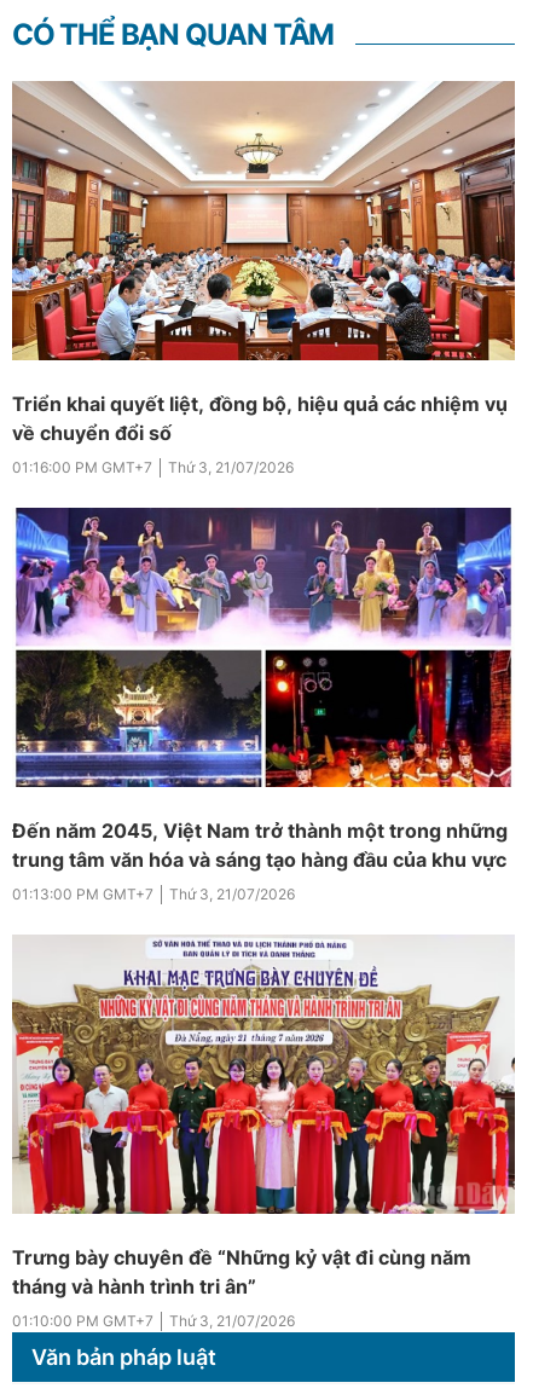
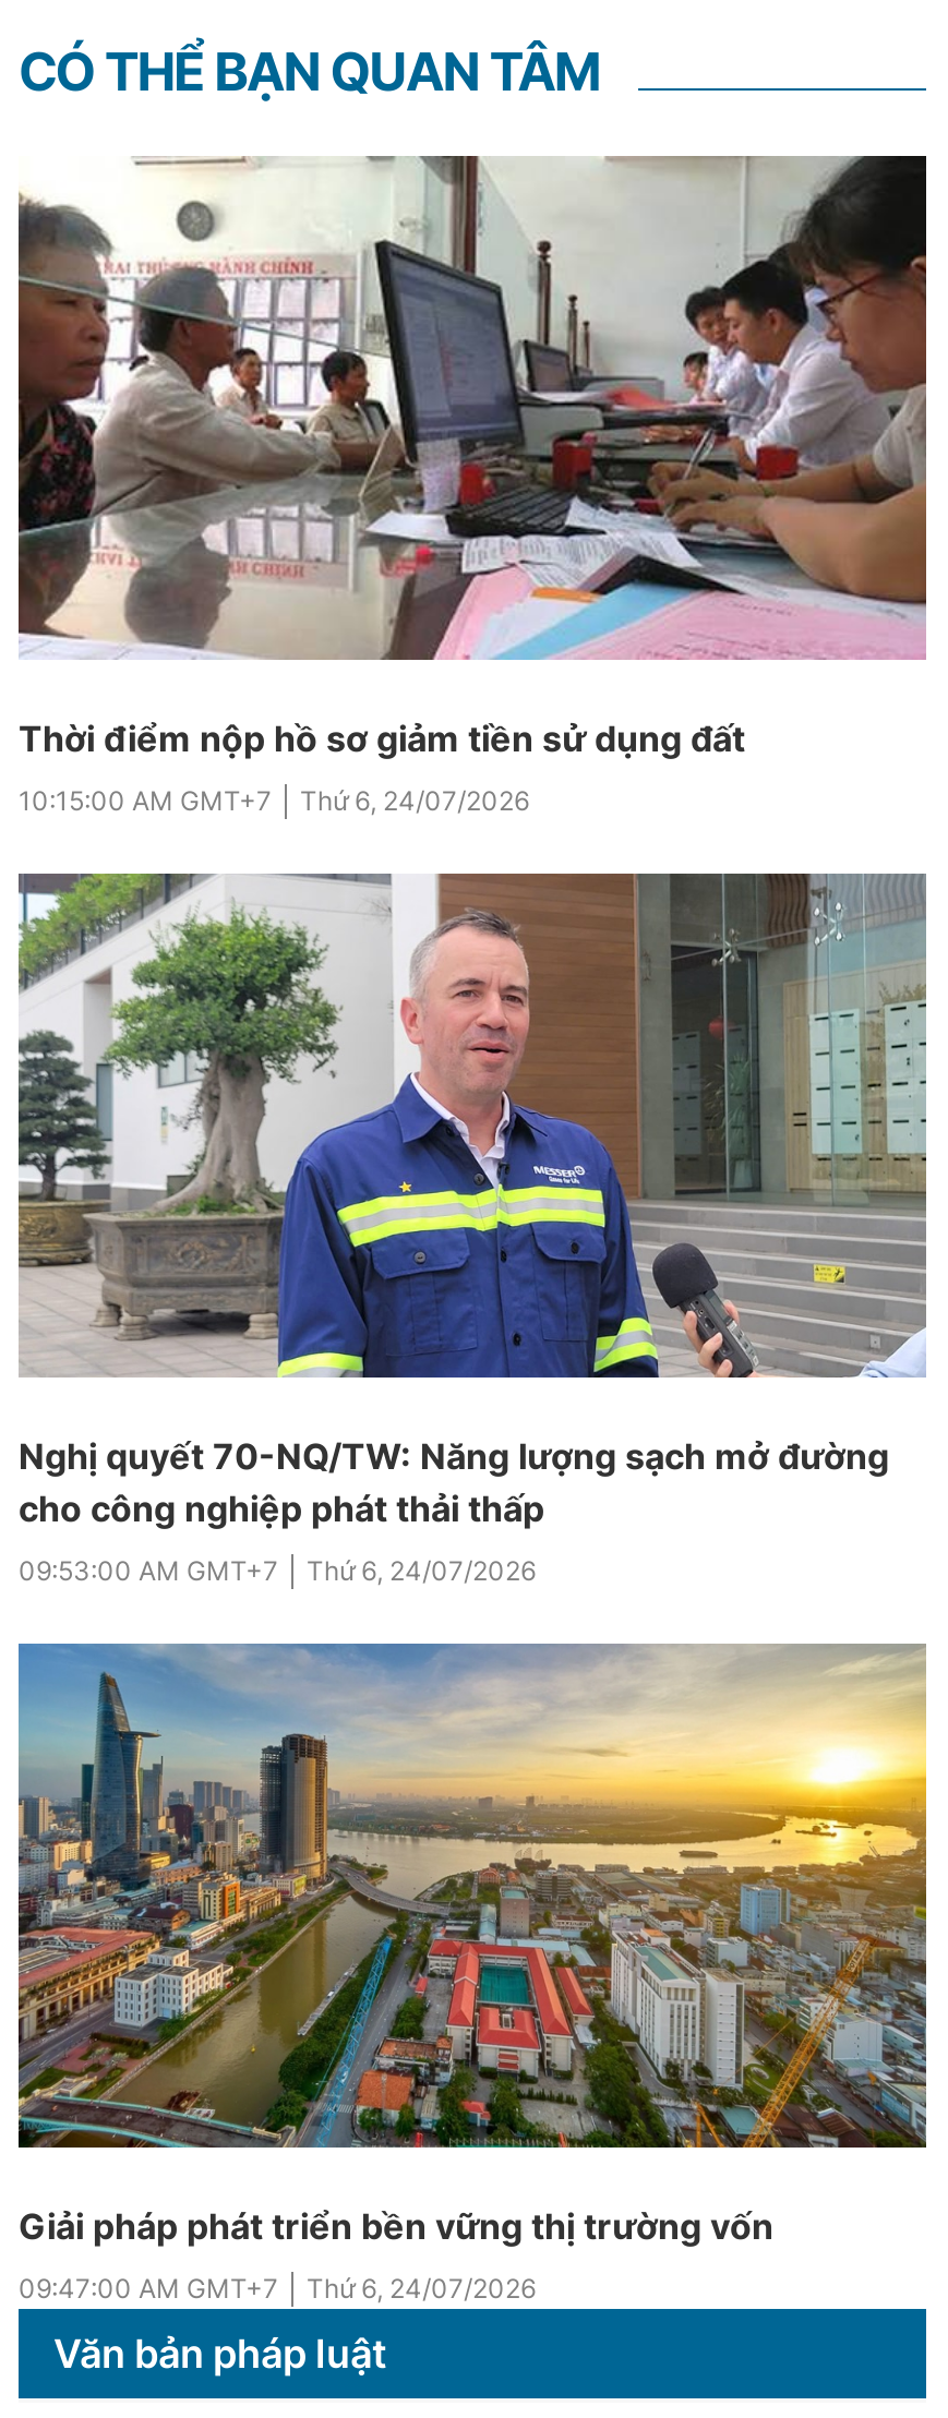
[11,80,516,361] [image] -> [19,154,926,597] [image]
[12,392,508,445] Triển khai quyết liệt, đồng bộ, hiệu quả các nhiệm vụ | về chuyển đổi số -> [19,717,745,760] Thời điểm nộp hồ sơ giảm tiền sử dụng đất
[12,458,294,476] 01:16:00 PM GMT+7 | Thứ 3, 21/07/2026 -> [19,784,529,817] 10:15:00 AM GMT+7 | Thứ 6, 24/07/2026
[12,507,515,872] [image] | Đến năm 2045, Việt Nam trở thành một trong những | trung tâm văn hóa và sáng tạo hàng đầu của khu vực -> [16,871,928,1531] [image] | Nghị quyết 70-NQ/TW: Năng lượng sạch mở đường | cho công nghiệp phát thải thấp
[12,885,295,903] 01:13:00 PM GMT+7 | Thứ 3, 21/07/2026 -> [19,1555,536,1587] 09:53:00 AM GMT+7 | Thứ 6, 24/07/2026
[12,942,515,1299] [image] | Trưng bày chuyên đề “Những kỷ vật đi cùng năm | tháng và hành trình tri ân” -> [16,1644,928,2249] [image] | Giải pháp phát triển bền vững thị trường vốn
[12,1312,295,1330] 01:10:00 PM GMT+7 | Thứ 3, 21/07/2026 -> [19,2273,536,2305] 09:47:00 AM GMT+7 | Thứ 6, 24/07/2026

